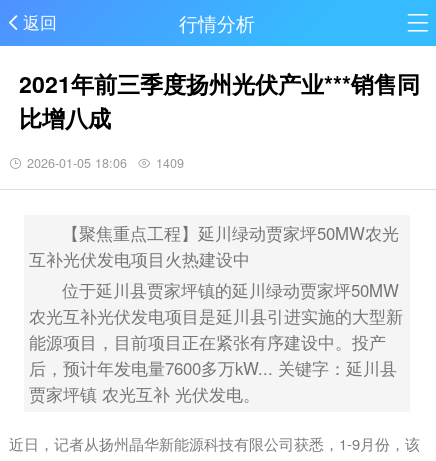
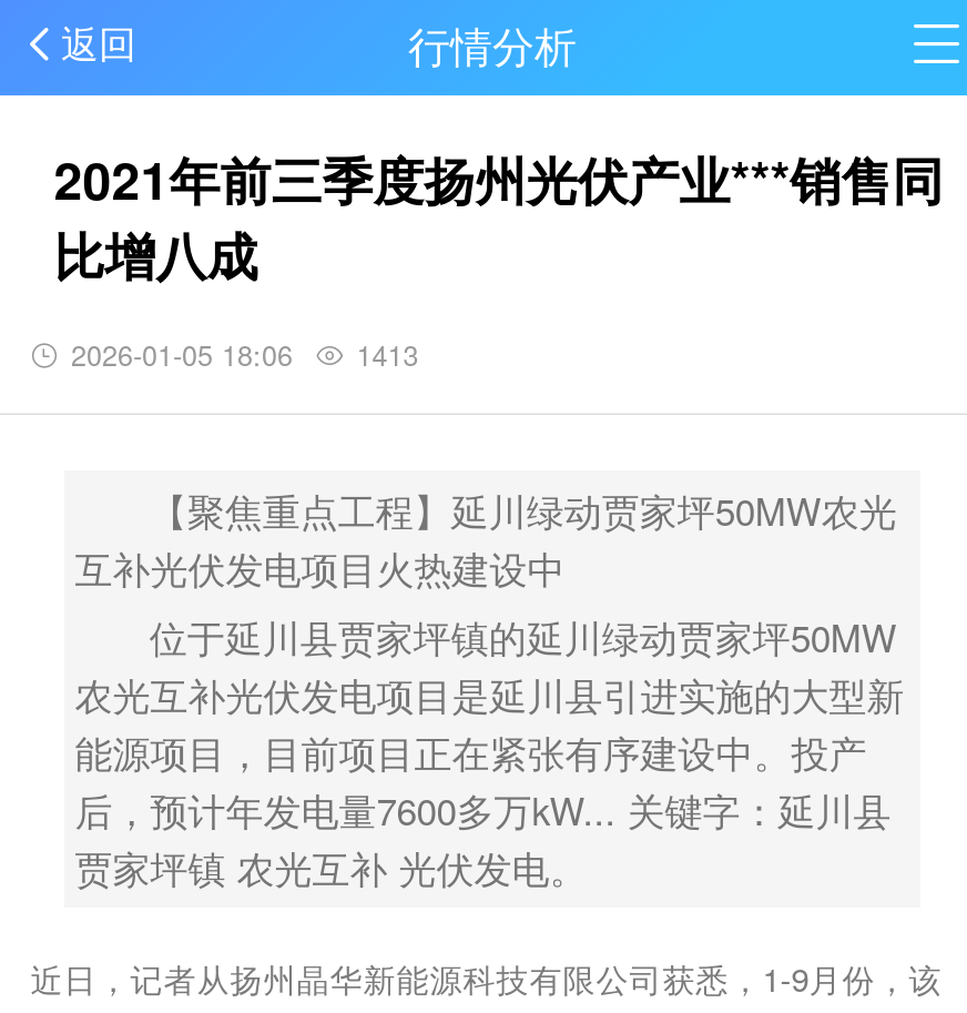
[27,154,184,172] 2026-01-05 18:06 1409 -> [71,335,419,375] 2026-01-05 18:06 1413

